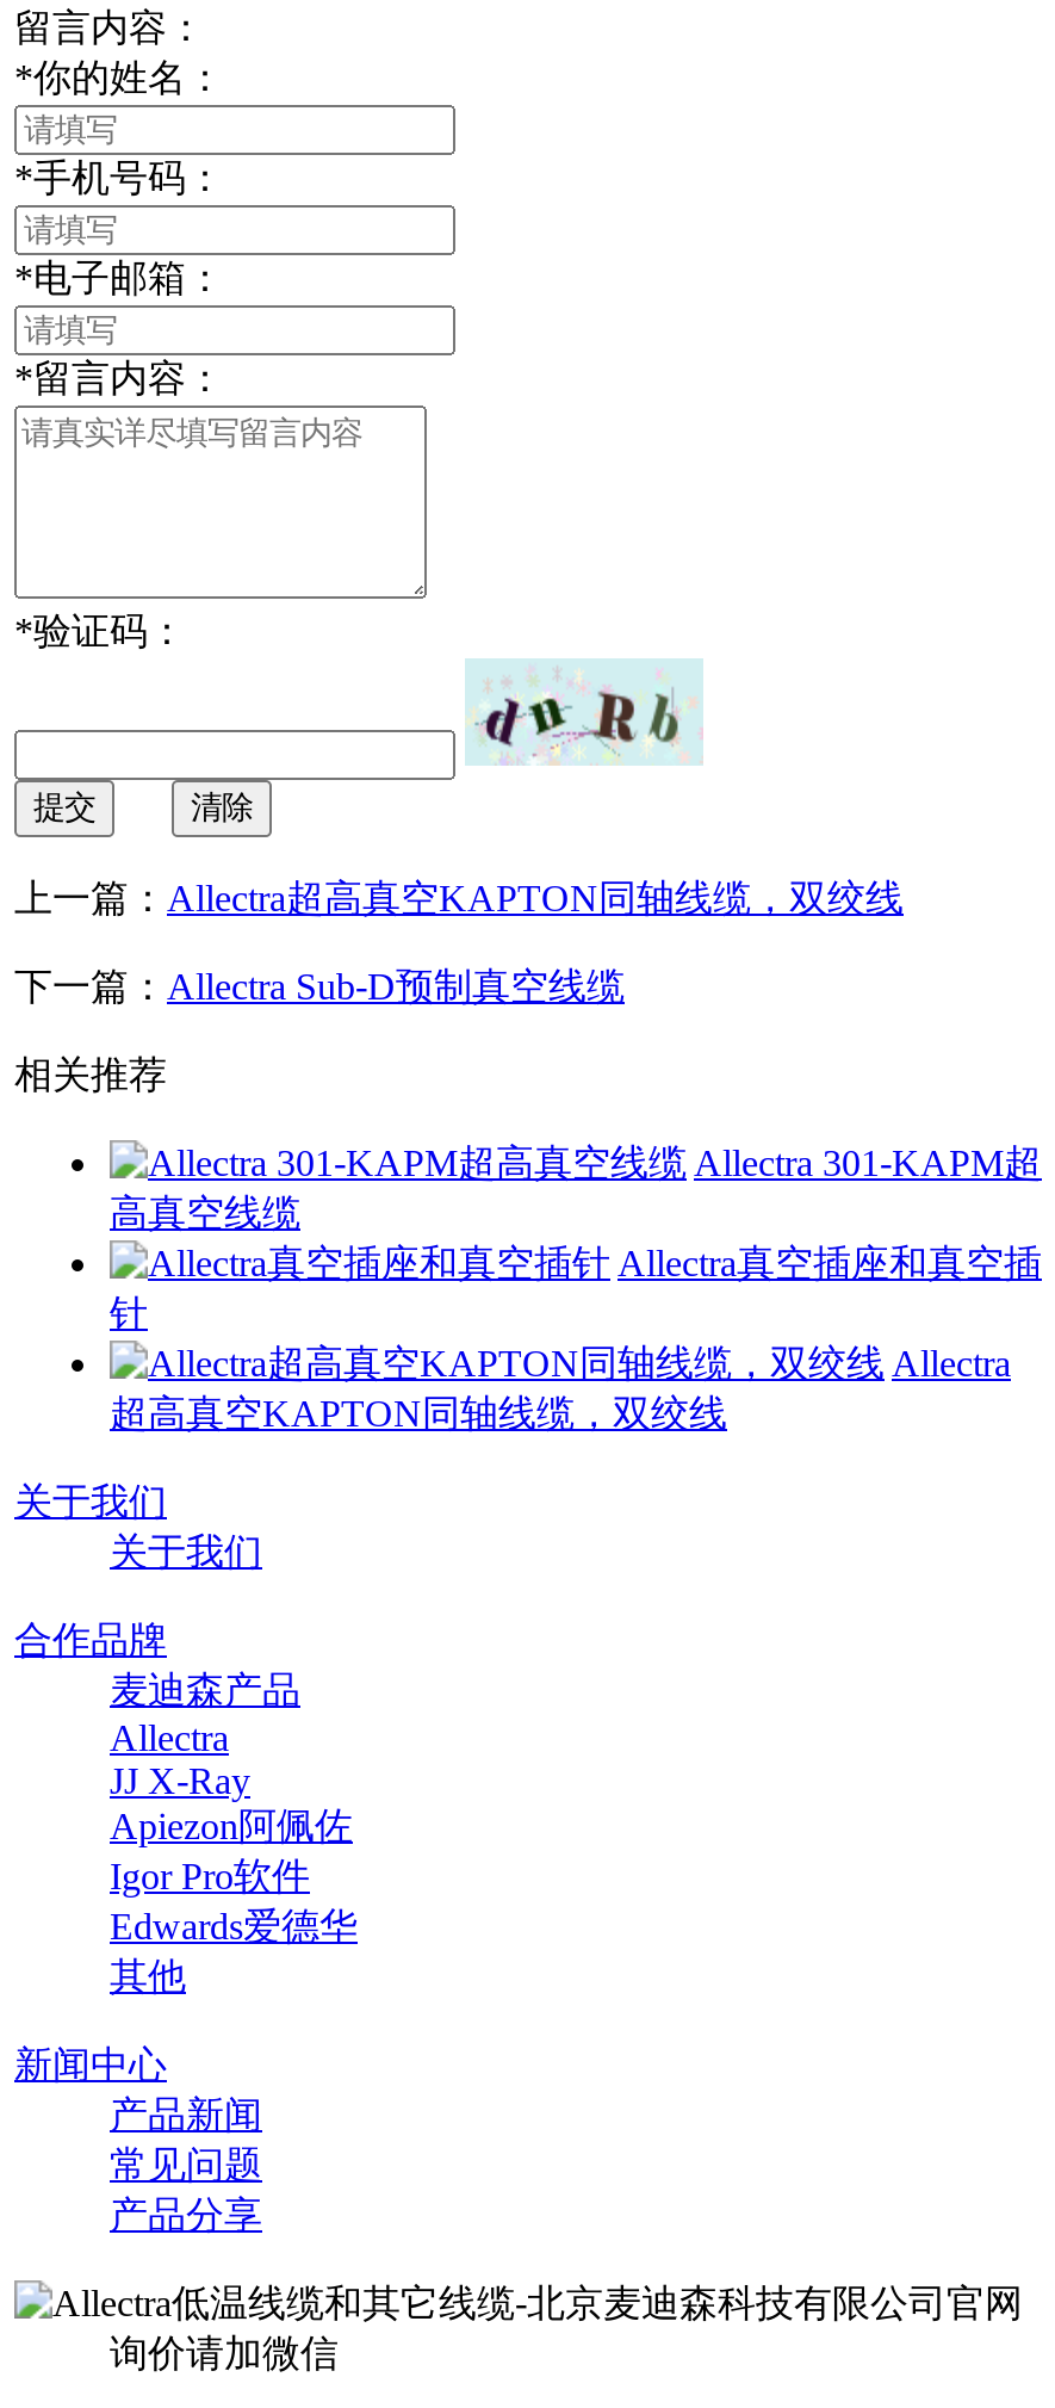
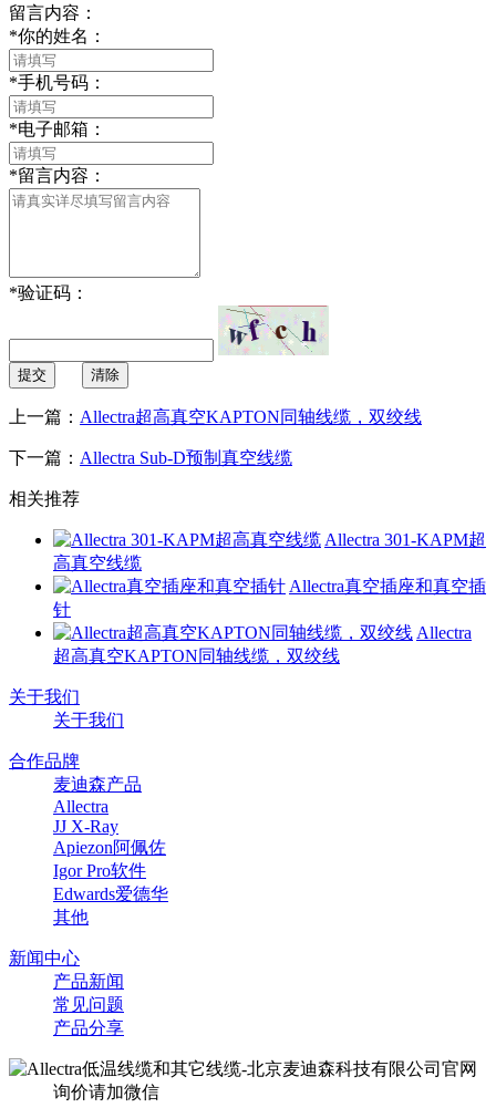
[467,658,701,766] [image] -> [219,304,328,355] [image]

